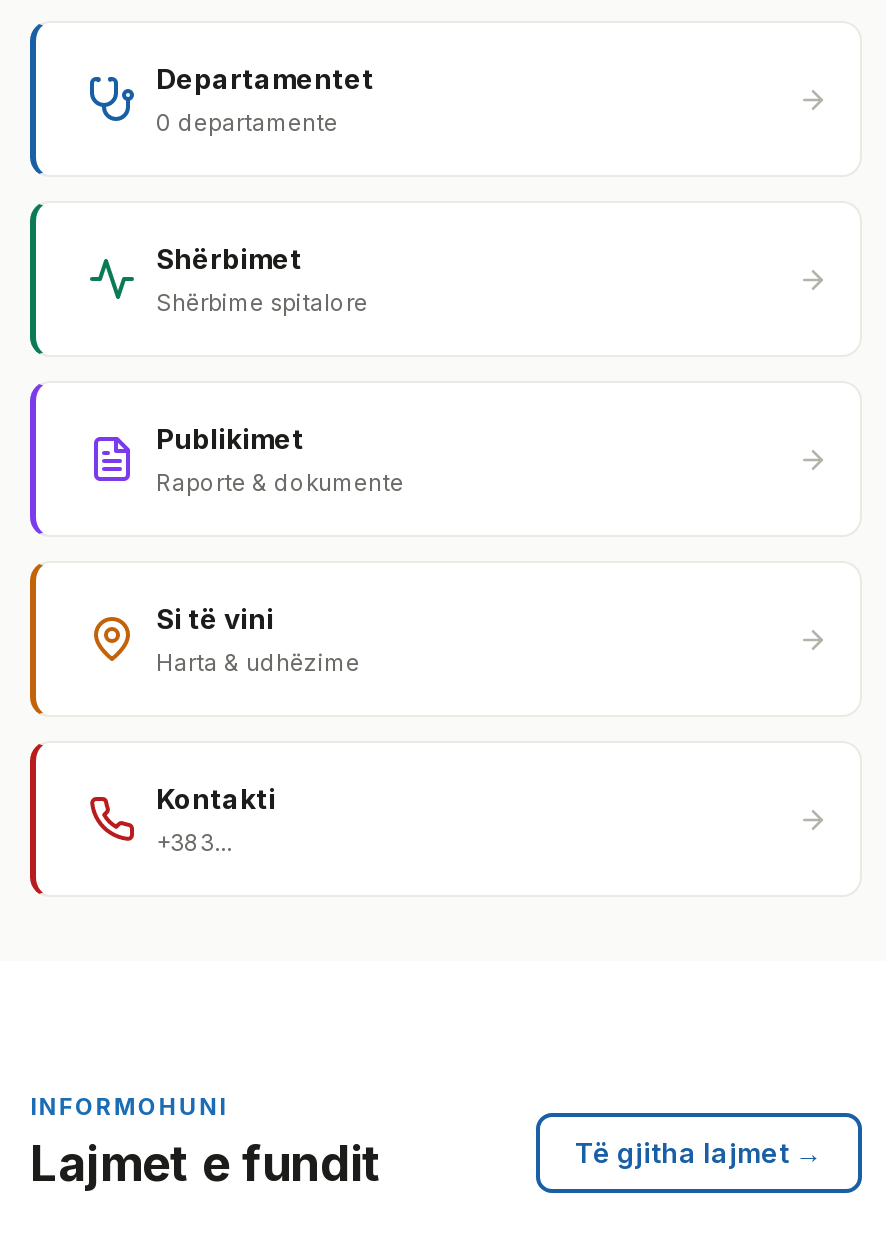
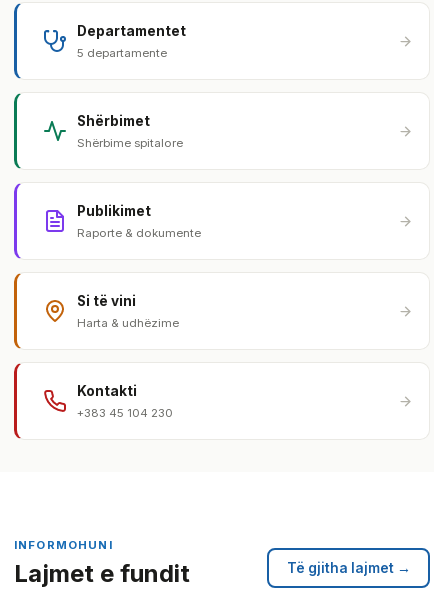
[156,108,338,136] 0 departamente -> [77,45,167,59] 5 departamente
[156,828,232,856] +383... -> [77,405,173,419] +383 45 104 230

